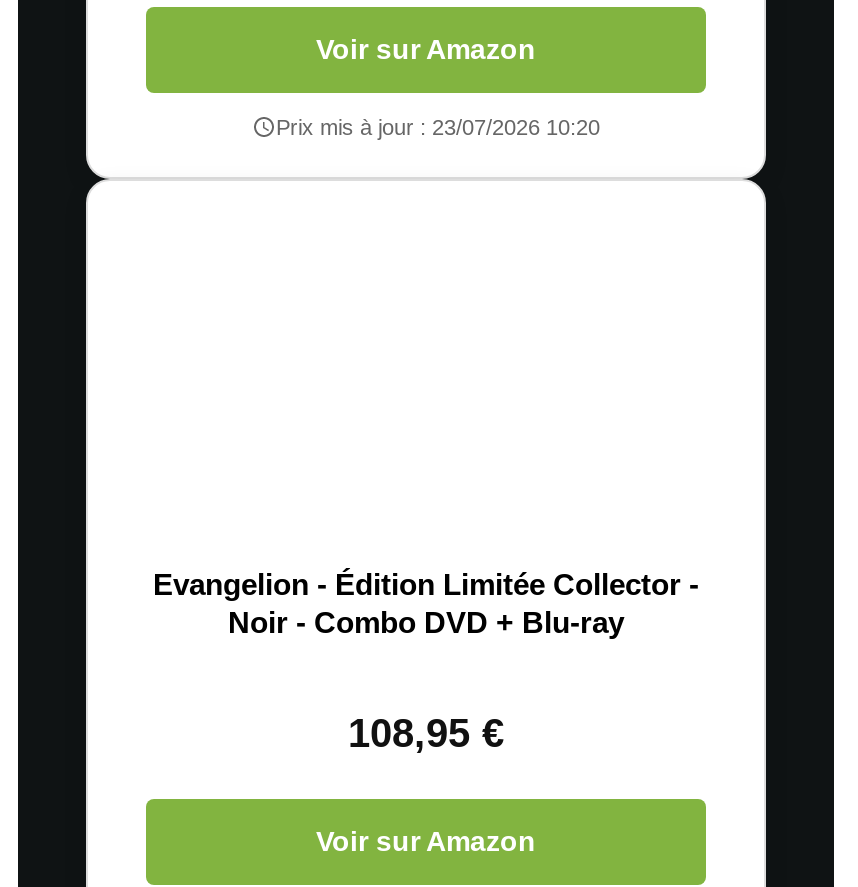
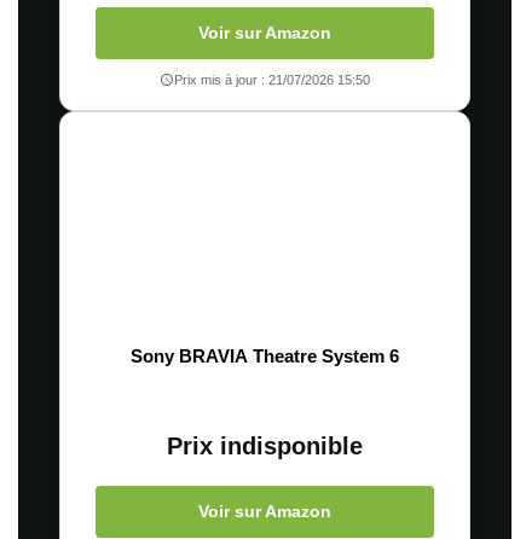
[276,115,600,139] Prix mis à jour : 23/07/2026 10:20 -> [174,73,370,87] Prix mis à jour : 21/07/2026 15:50
[153,567,699,639] Evangelion - Édition Limitée Collector - | Noir - Combo DVD + Blu-ray -> [131,346,399,366] Sony BRAVIA Theatre System 6
[348,711,504,755] 108,95 € -> [167,433,363,459] Prix indisponible

